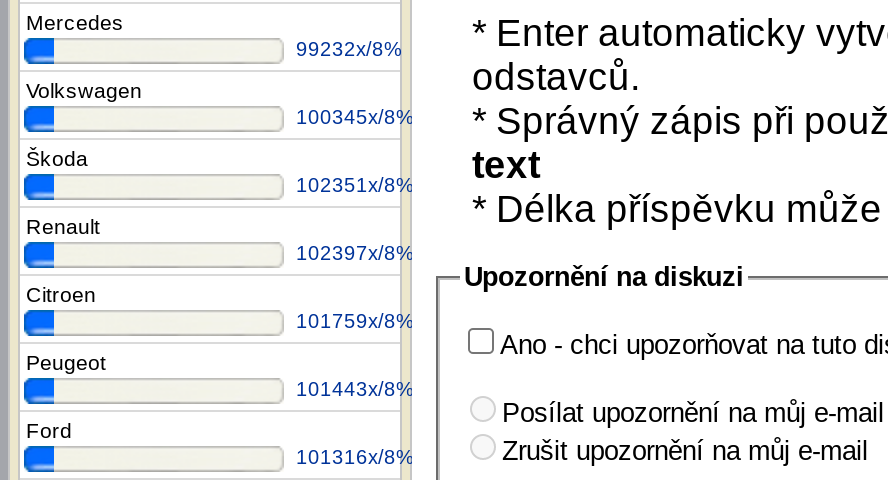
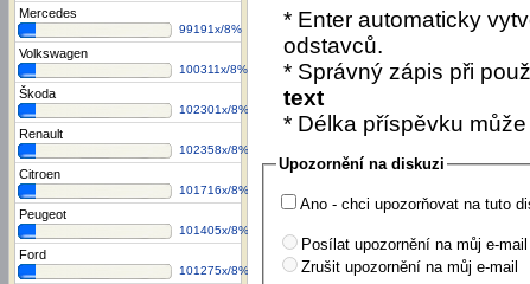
[296,38,402,60] 99232x/8% -> [179,22,242,35] 99191x/8%
[296,106,414,128] 100345x/8% -> [179,63,248,76] 100311x/8%
[296,174,414,196] 102351x/8% -> [179,103,249,116] 102301x/8%
[296,242,414,264] 102397x/8% -> [179,143,249,156] 102358x/8%
[296,310,414,332] 101759x/8% -> [179,183,249,196] 101716x/8%
[296,378,414,400] 101443x/8% -> [179,224,249,237] 101405x/8%
[296,446,414,468] 101316x/8% -> [179,264,249,277] 101275x/8%

